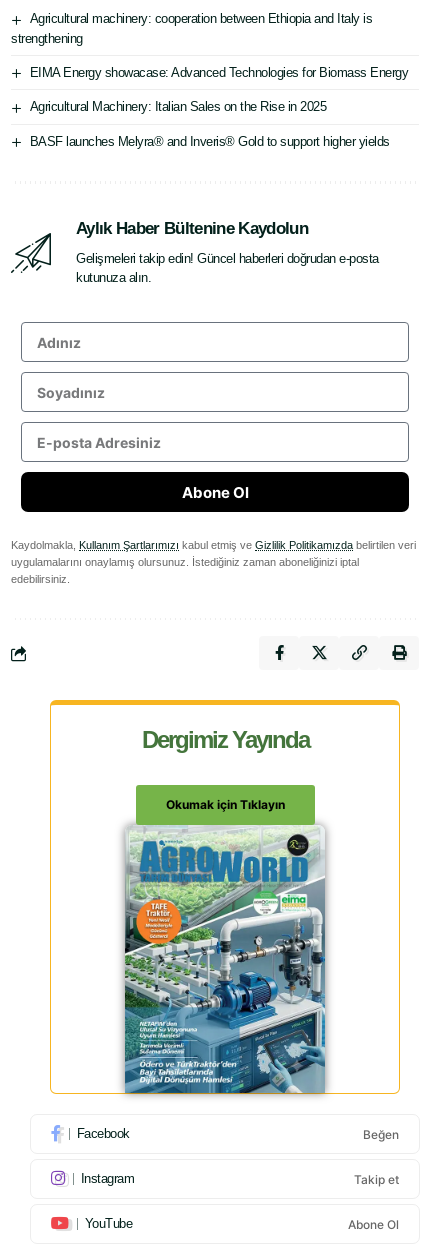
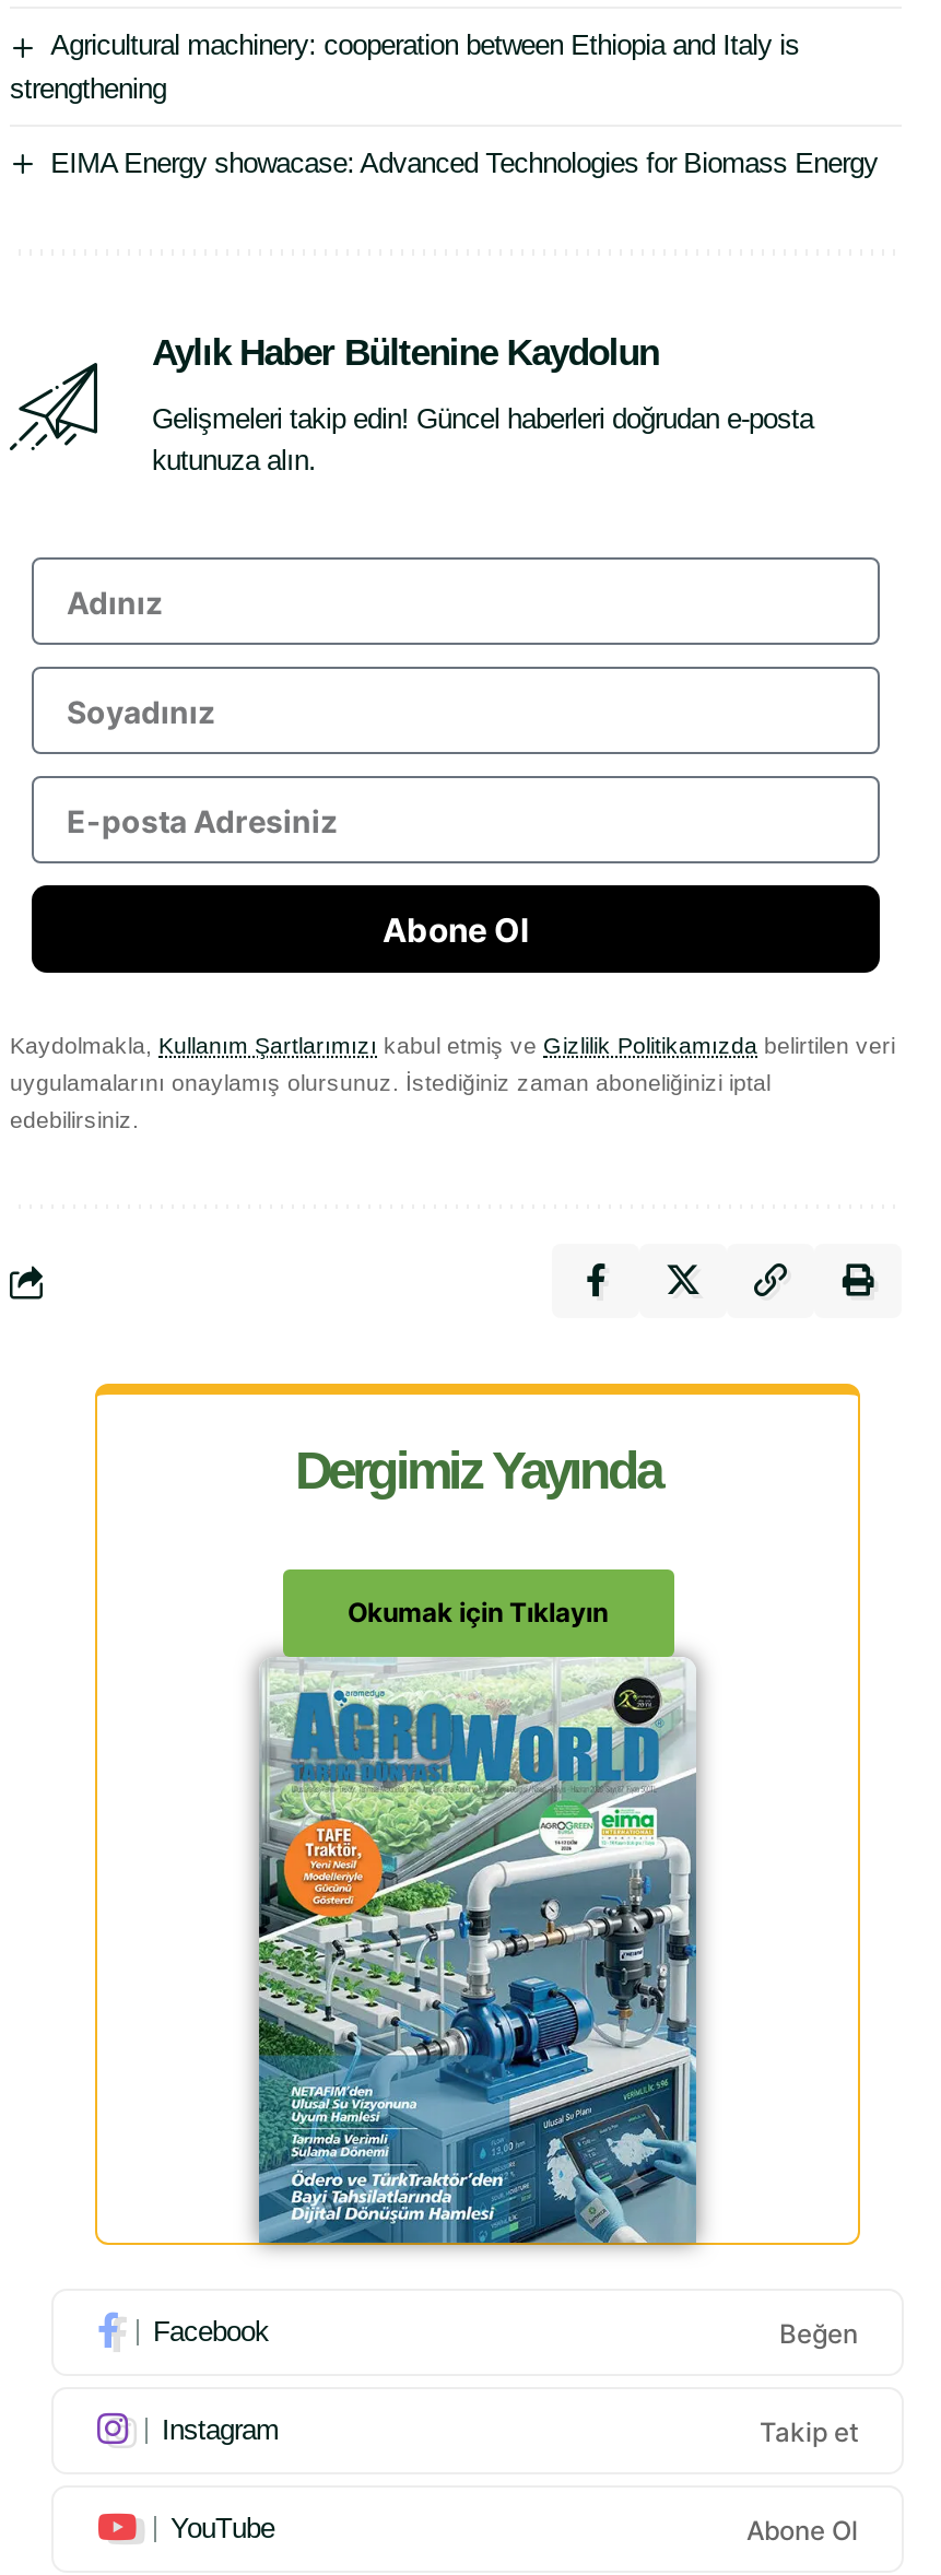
[30,99,390,149] Agricultural Machinery: Italian Sales on the Rise in 2025 | BASF launches Melyra® and Inveris® Gold to support higher yields -> none

